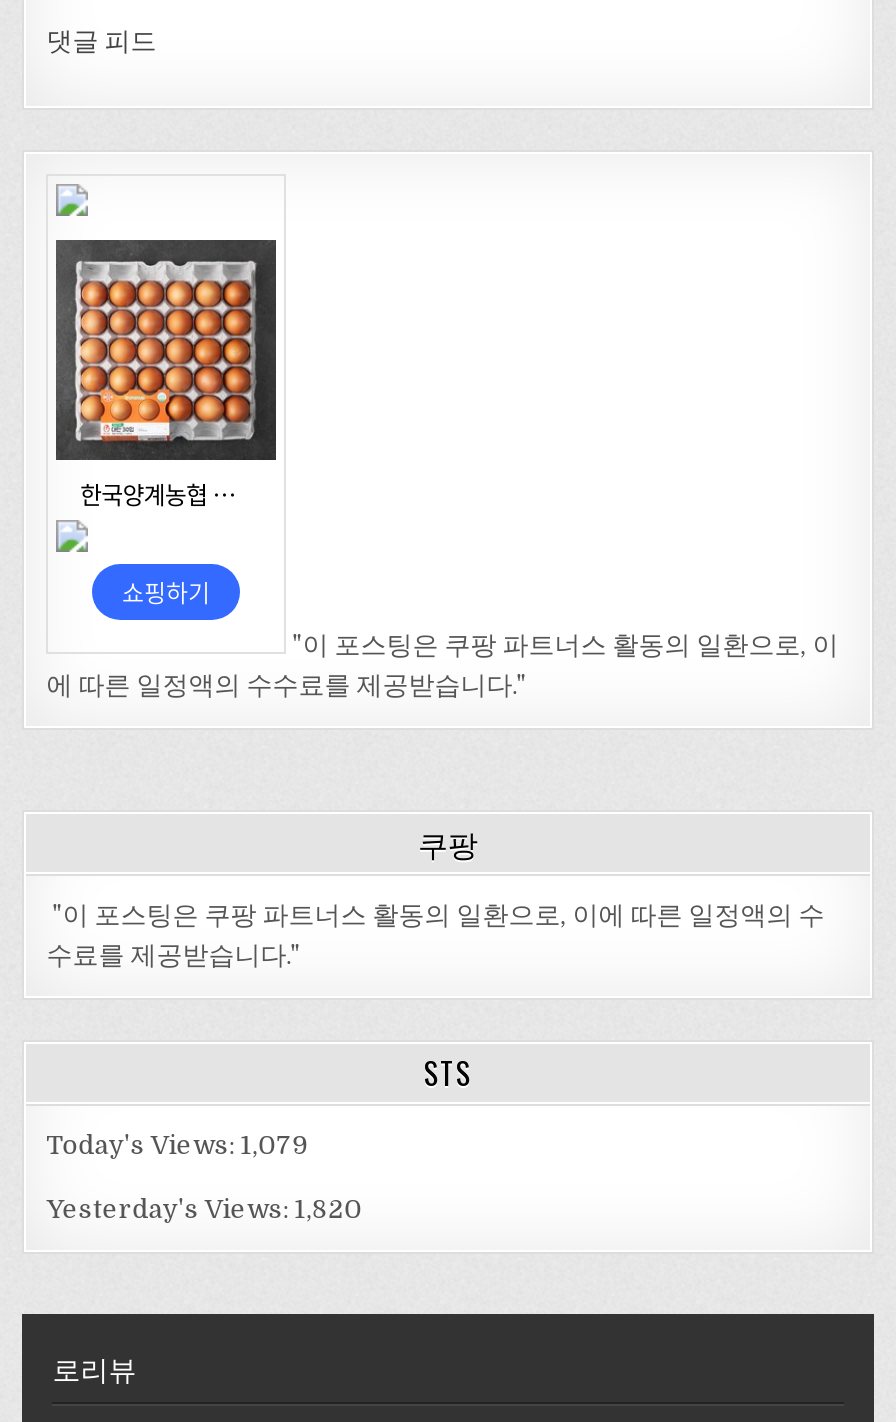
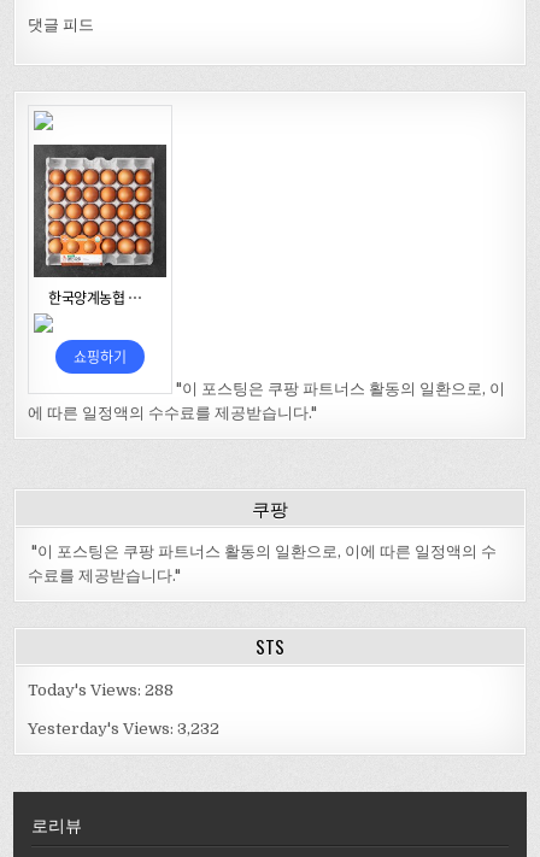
[46,1130,308,1160] Today's Views: 1,079 -> [28,681,174,699] Today's Views: 288
[46,1194,362,1224] Yesterday's Views: 1,820 -> [28,720,220,738] Yesterday's Views: 3,232

